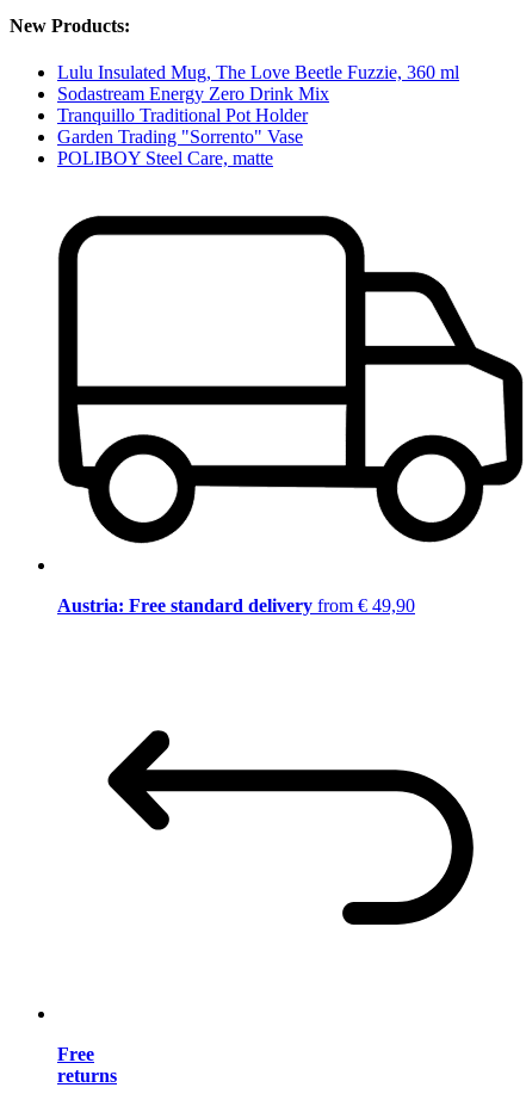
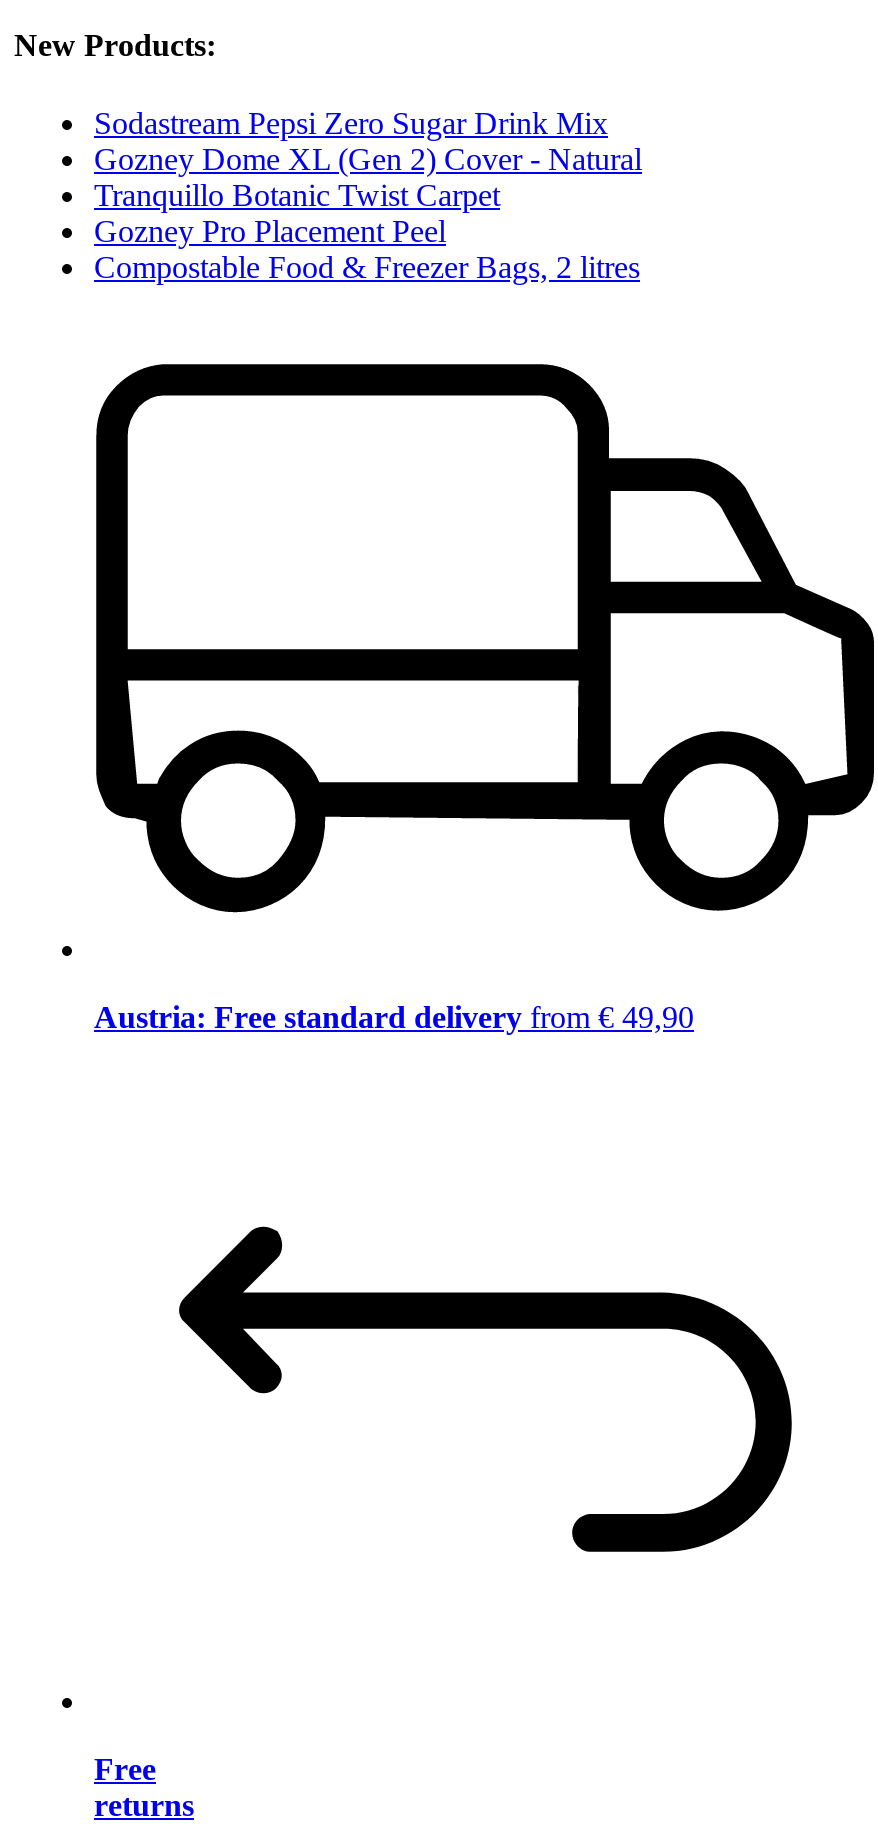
[57,62,459,168] Lulu Insulated Mug, The Love Beetle Fuzzie, 360 ml | Sodastream Energy Zero Drink Mix | Tranquillo Traditional Pot Holder | Garden Trading "Sorrento" Vase | POLIBOY Steel Care, matte -> [94,106,642,284] Sodastream Pepsi Zero Sugar Drink Mix | Gozney Dome XL (Gen 2) Cover - Natural | Tranquillo Botanic Twist Carpet | Gozney Pro Placement Peel | Compostable Food & Freezer Bags, 2 litres

